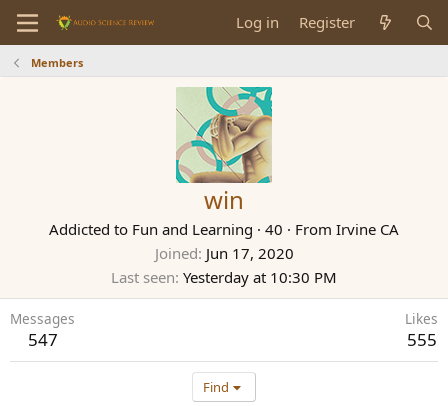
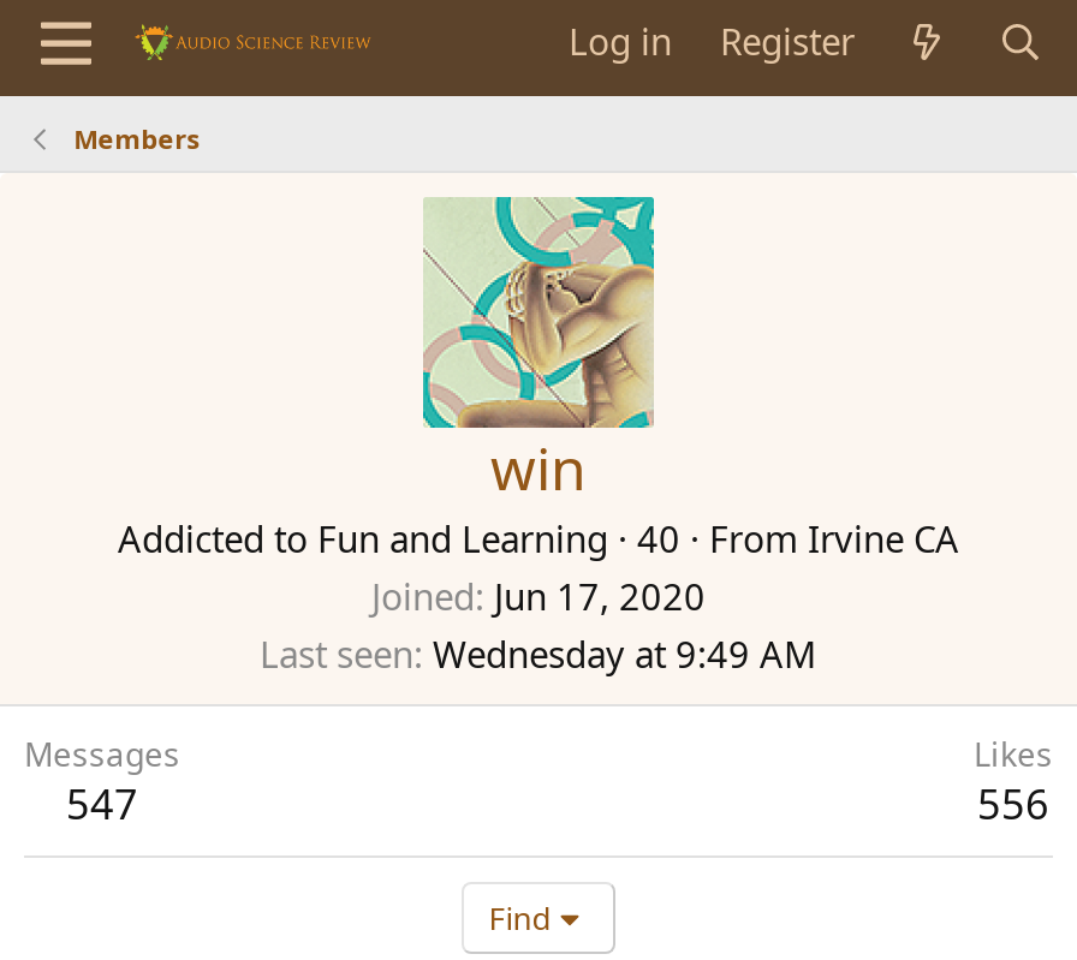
[111,267,337,287] Last seen Yesterday at 10:30 PM -> [260,630,817,678] Last seen Wednesday at 9:49 AM
[406,328,436,351] 555 -> [977,776,1049,831] 556

